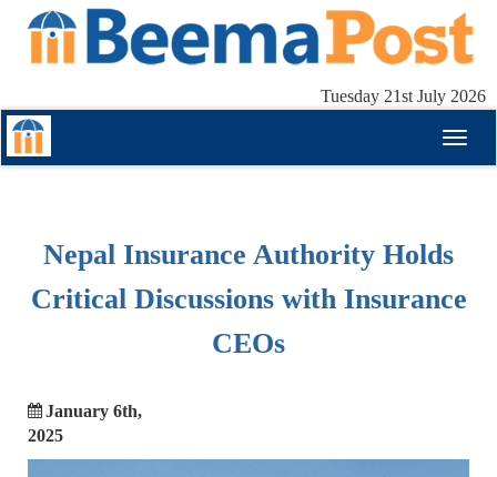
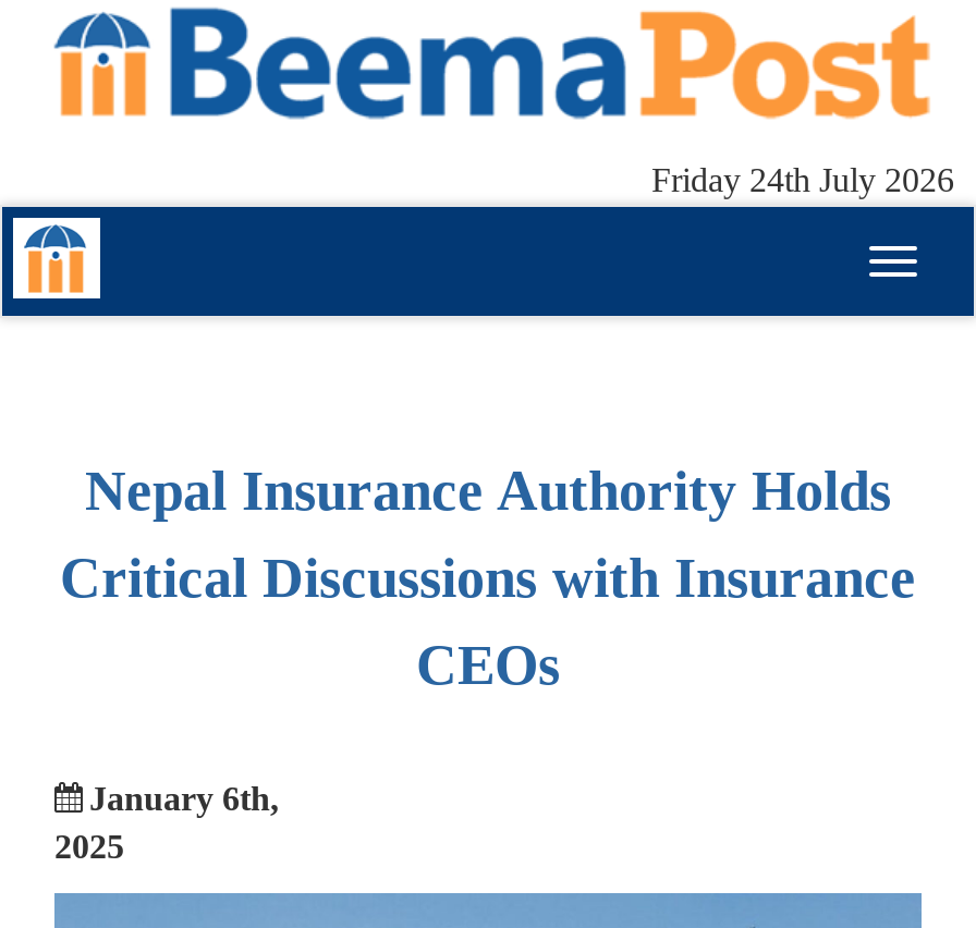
[321,87,486,106] Tuesday 21st July 2026 -> [651,162,954,199] Friday 24th July 2026

